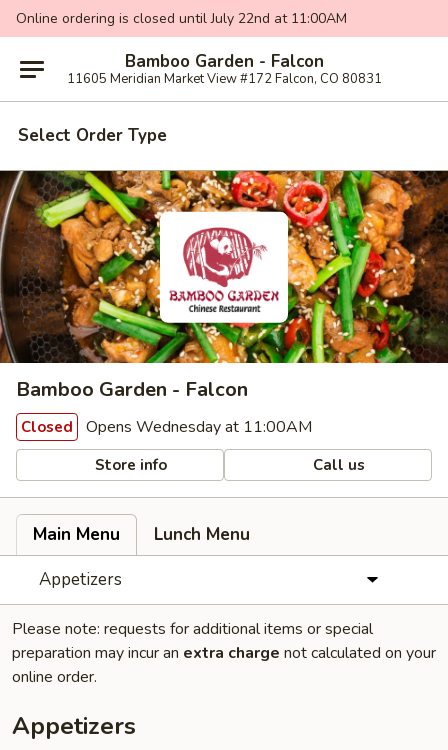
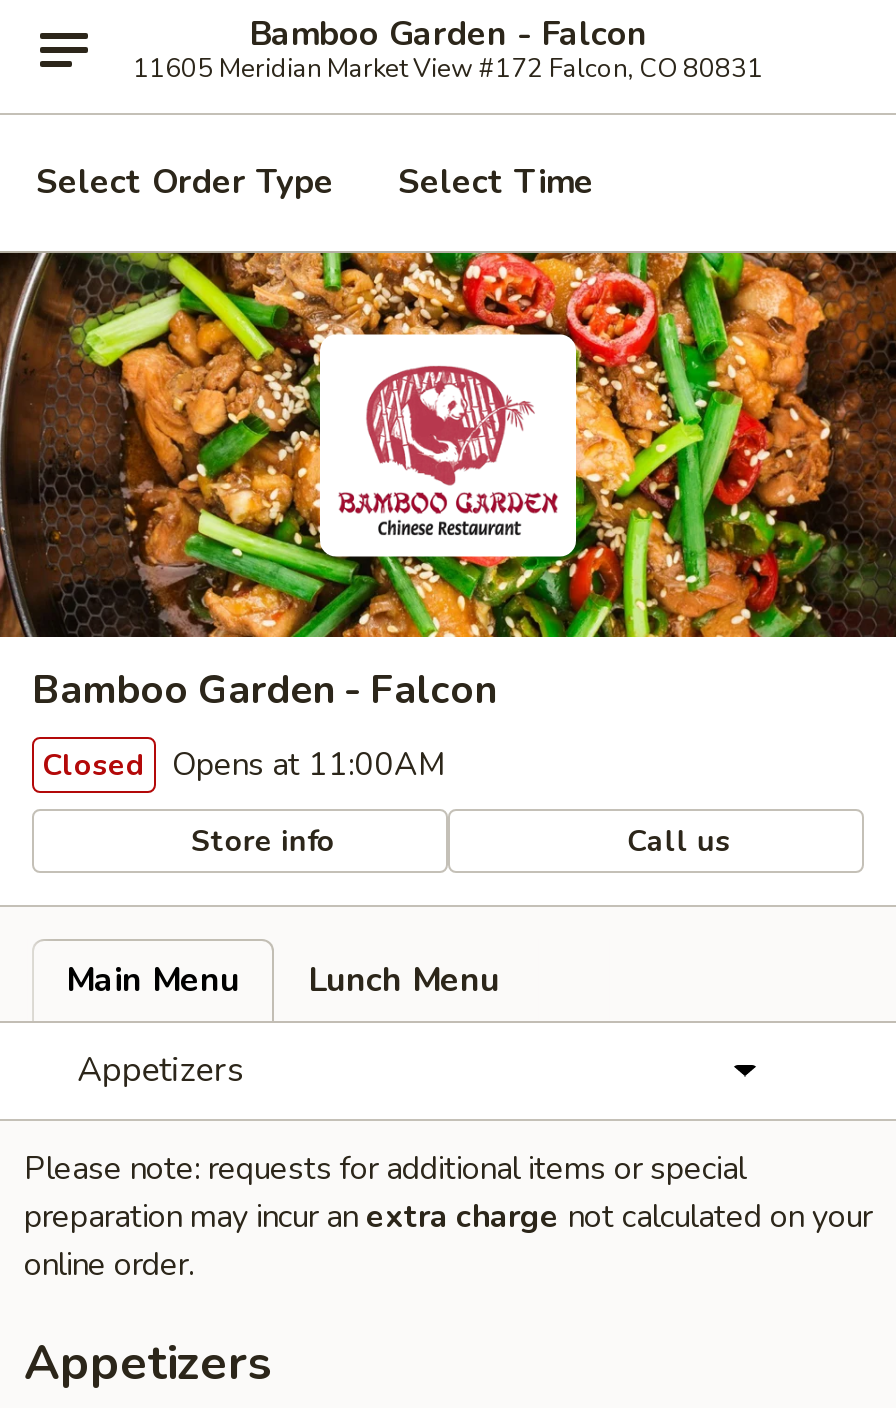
[16,9,347,28] Online ordering is closed until July 22nd at 11:00AM -> none
none -> [398,159,594,205] Select Time
[21,416,312,438] Closed Opens Wednesday at 11:00AM -> [42,743,446,787] Closed Opens at 11:00AM

